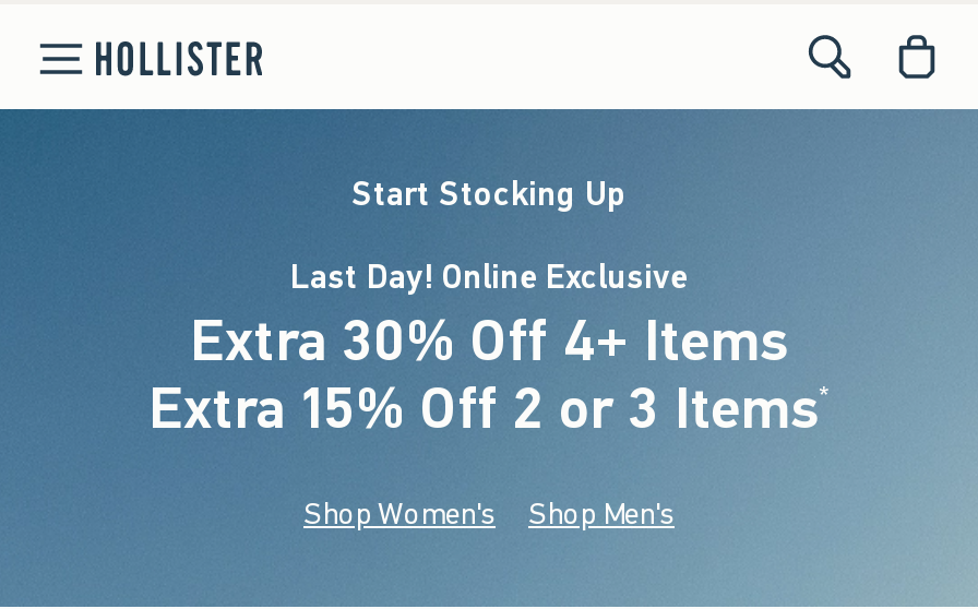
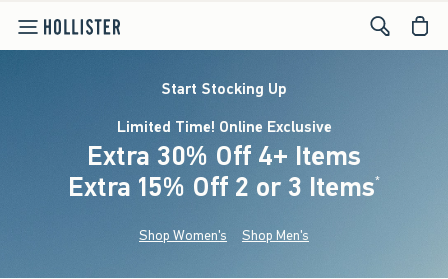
[290,255,688,299] Last Day! Online Exclusive -> [116,117,331,137] Limited Time! Online Exclusive

